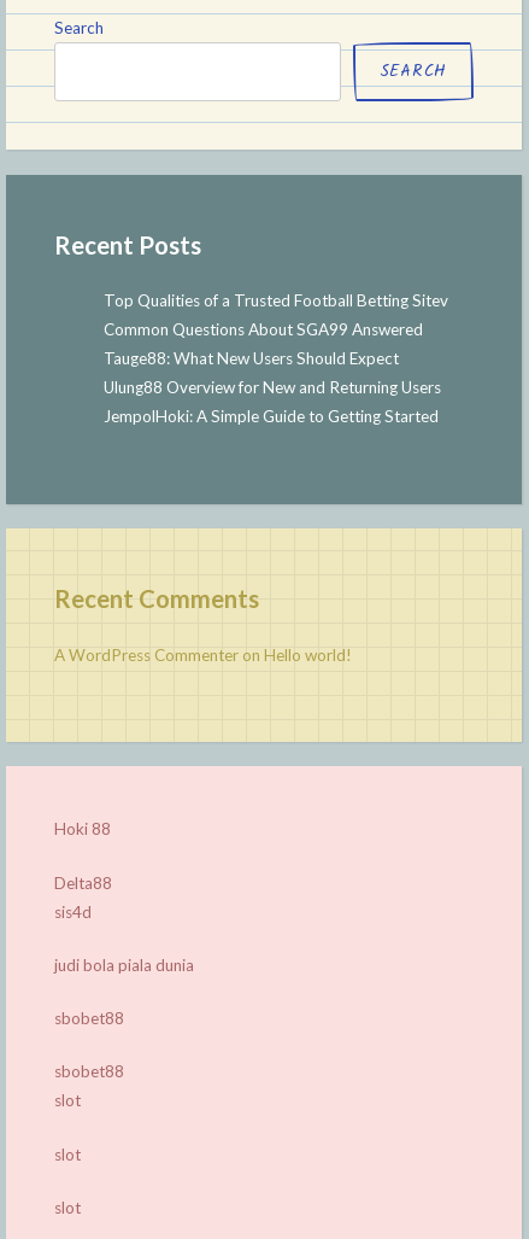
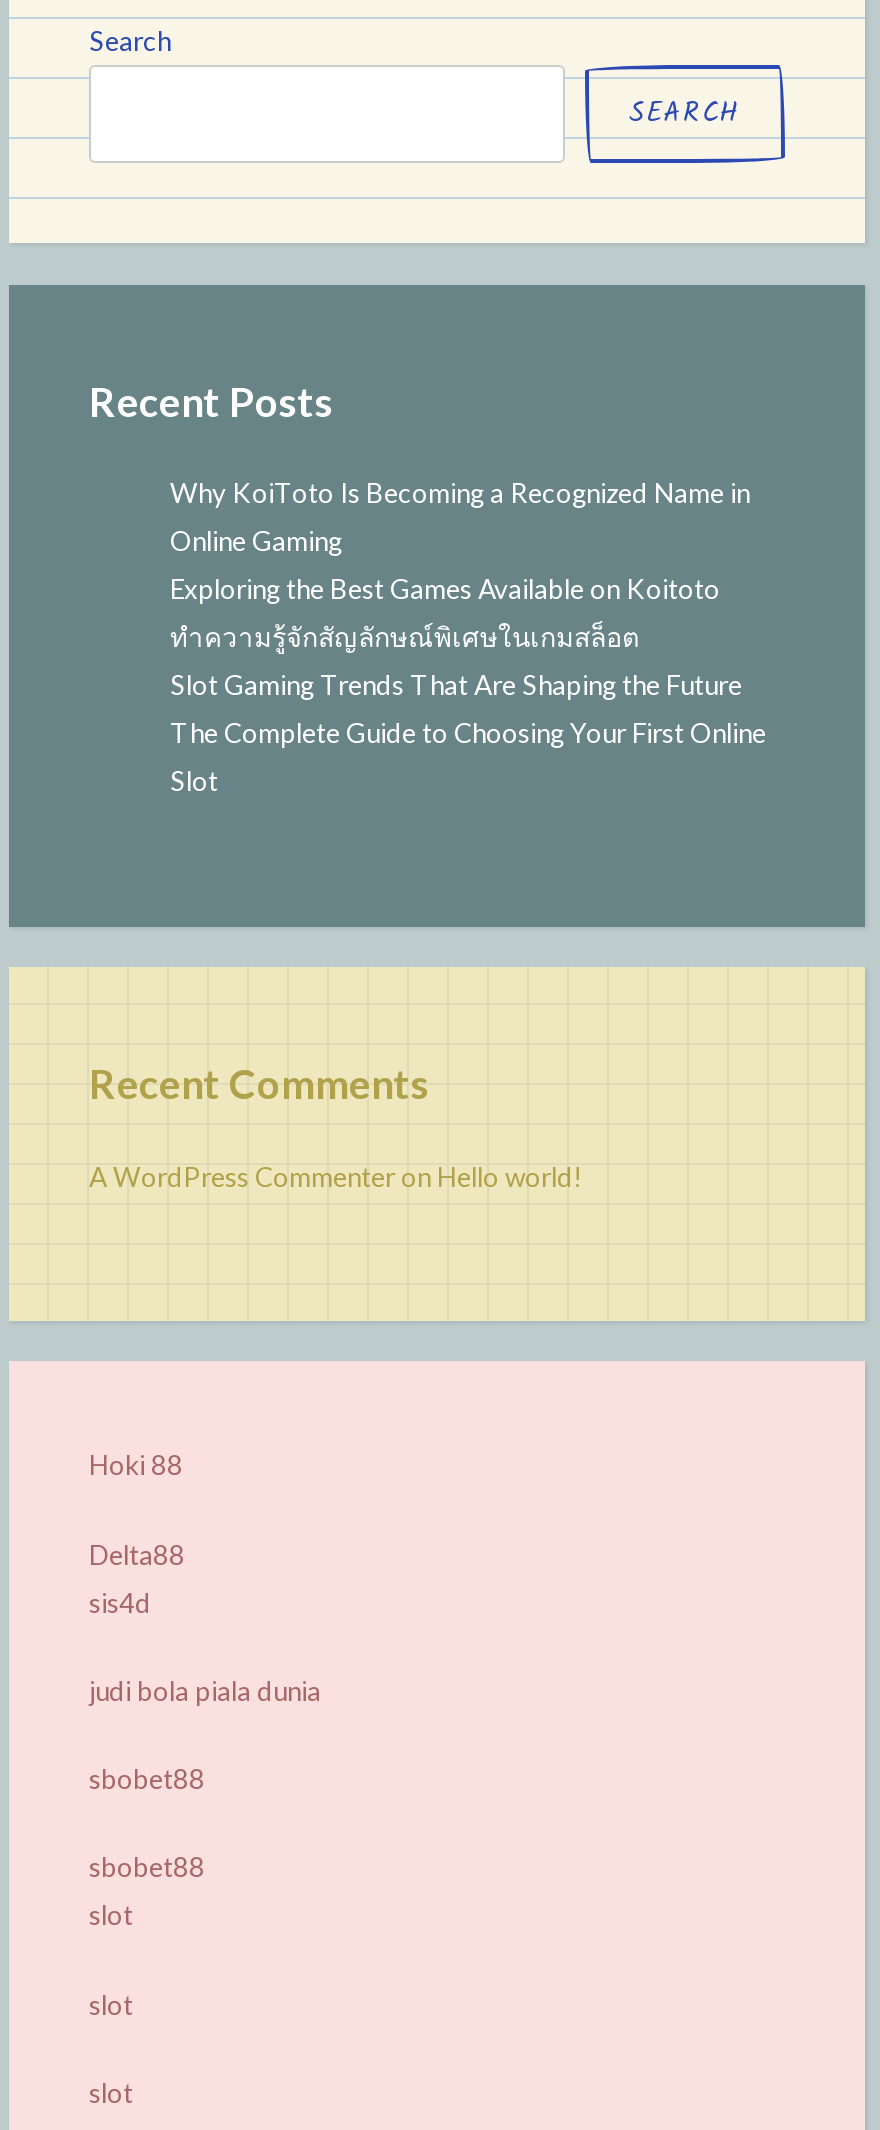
[103,291,448,426] Top Qualities of a Trusted Football Betting Sitev | Common Questions About SGA99 Answered | Tauge88: What New Users Should Expect | Ulung88 Overview for New and Returning Users | JempolHoki: A Simple Guide to Getting Started -> [170,478,766,798] Why KoiToto Is Becoming a Recognized Name in | Online Gaming | Exploring the Best Games Available on Koitoto | ทำความรู้จักสัญลักษณ์พิเศษในเกมสล็อต | Slot Gaming Trends That Are Shaping the Future | The Complete Guide to Choosing Your First Online | Slot

